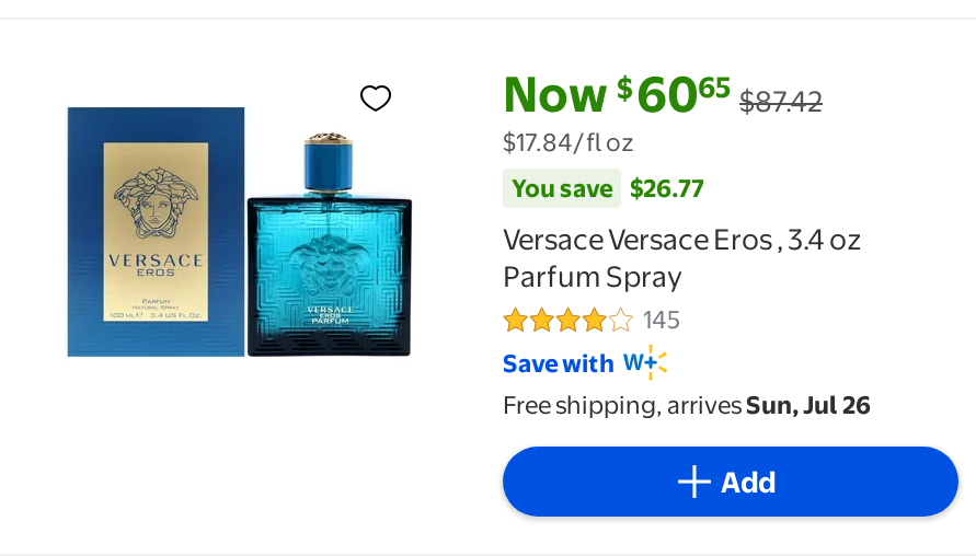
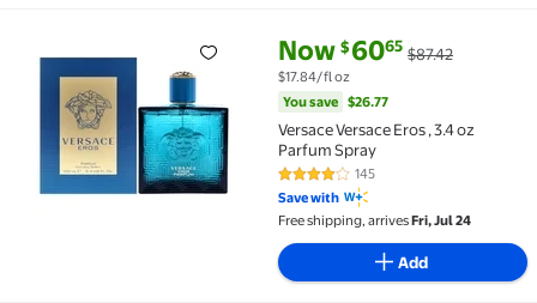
[503,390,871,420] Free shipping, arrives Sun, Jul 26 -> [278,212,471,229] Free shipping, arrives Fri, Jul 24

